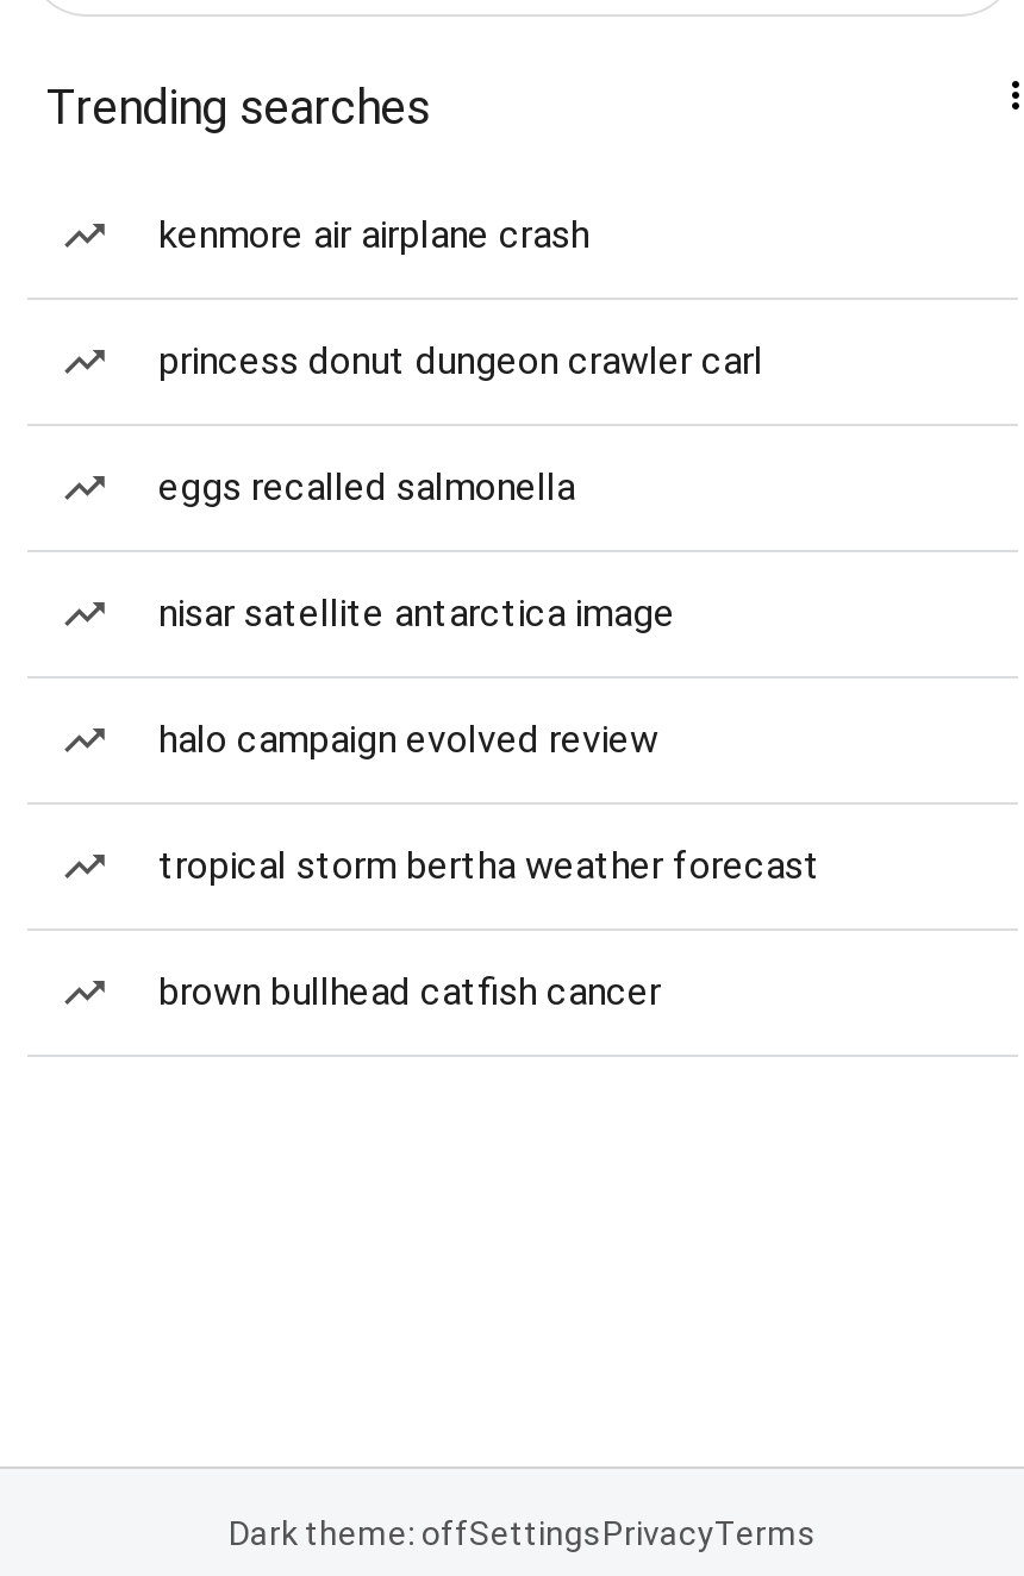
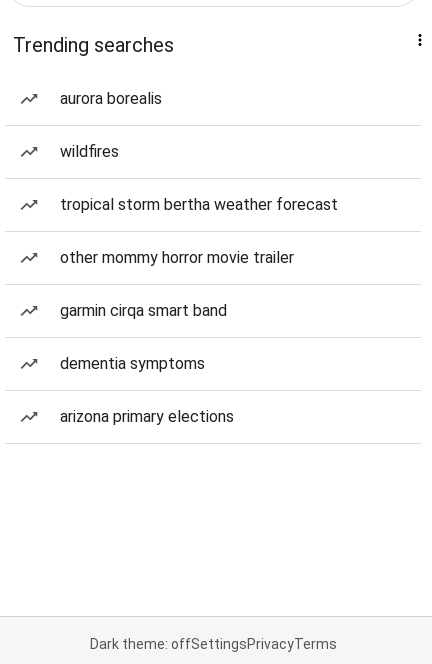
[158,212,763,762] kenmore air airplane crash | princess donut dungeon crawler carl | eggs recalled salmonella | nisar satellite antarctica image | halo campaign evolved review -> [60,89,162,161] aurora borealis | wildfires
moved [158,843,820,888] -> [60,195,338,214]: tropical storm bertha weather forecast
[158,969,661,1014] brown bullhead catfish cancer -> [60,248,294,426] other mommy horror movie trailer | garmin cirqa smart band | dementia symptoms | arizona primary elections

